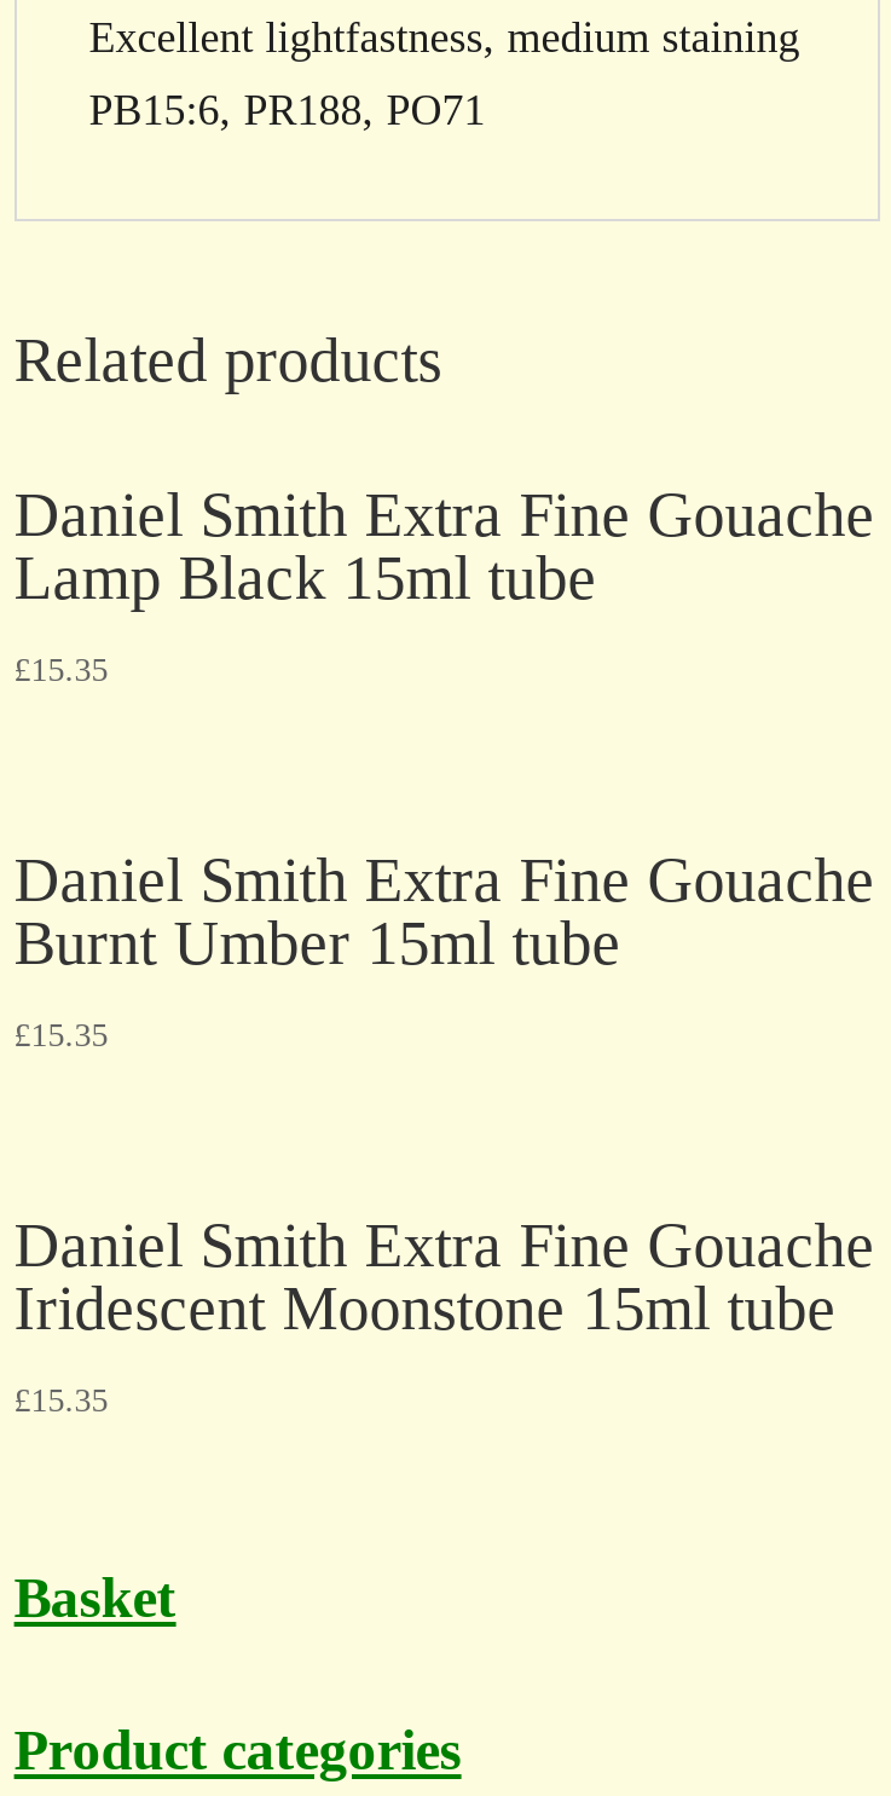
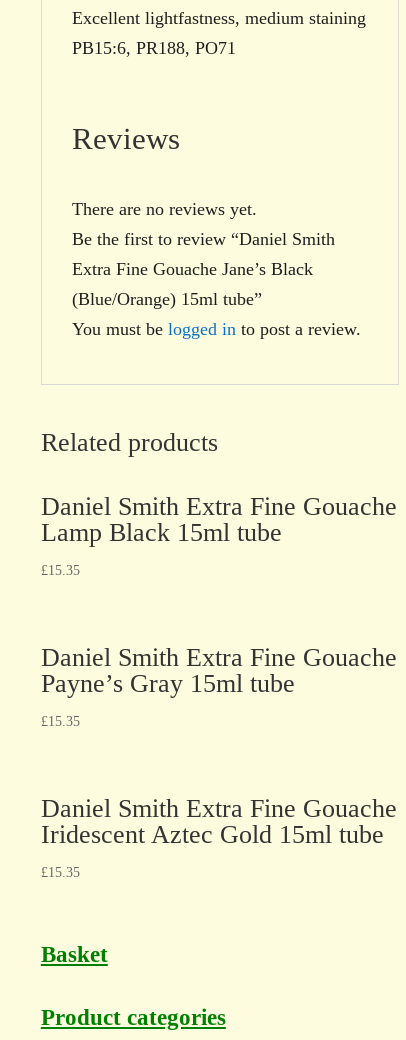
none -> [72,120,361,338] Reviews | There are no reviews yet. | Be the first to review “Daniel Smith | Extra Fine Gouache Jane’s Black | (Blue/Orange) 15ml tube” | You must be logged in to post a review.
[14,908,621,978] Burnt Umber 15ml tube -> [41,669,295,698] Payne’s Gray 15ml tube
[14,1274,836,1344] Iridescent Moonstone 15ml tube -> [41,820,384,849] Iridescent Aztec Gold 15ml tube

